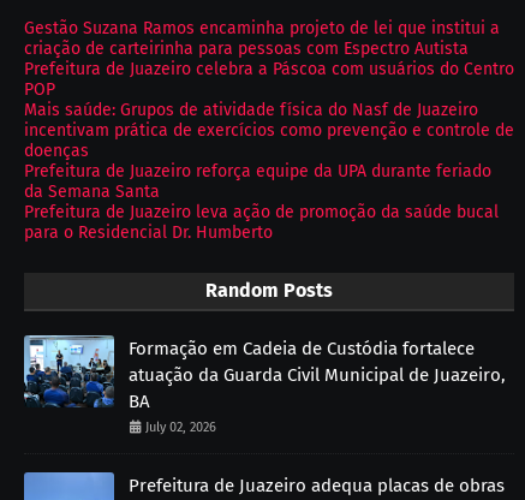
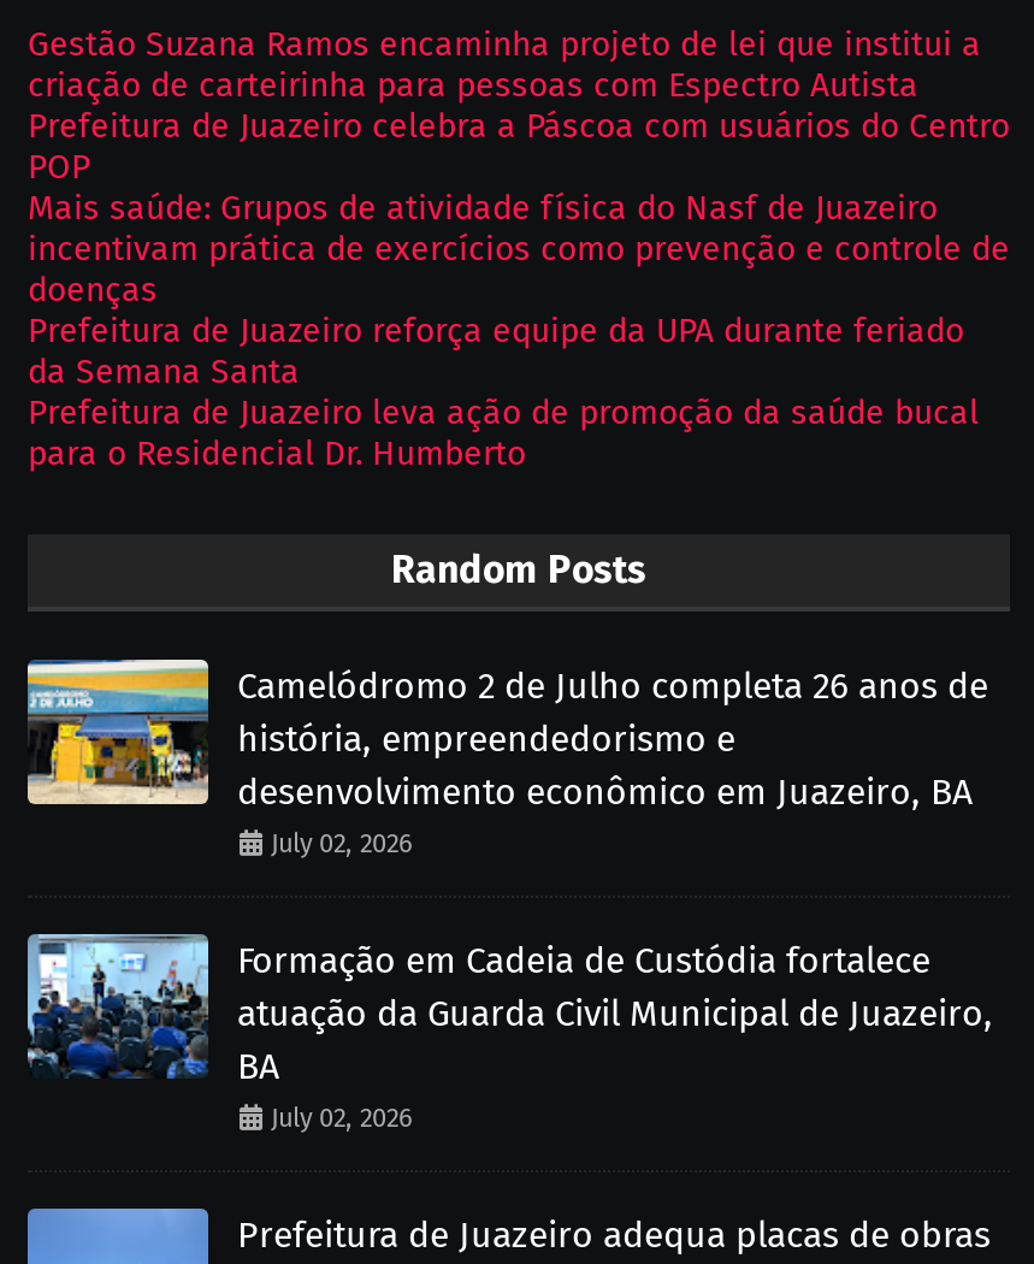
none -> [25,657,988,860] [image] | Camelódromo 2 de Julho completa 26 anos de | história, empreendedorismo e | desenvolvimento econômico em Juazeiro, BA | July 02, 2026

